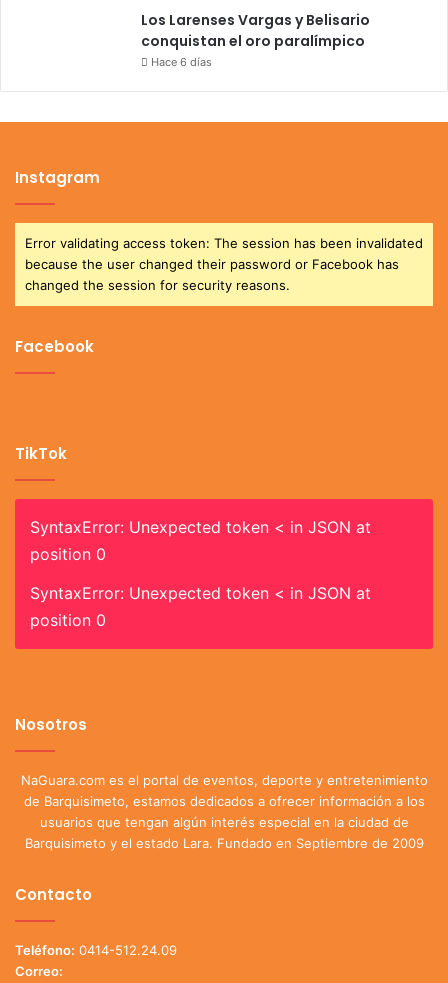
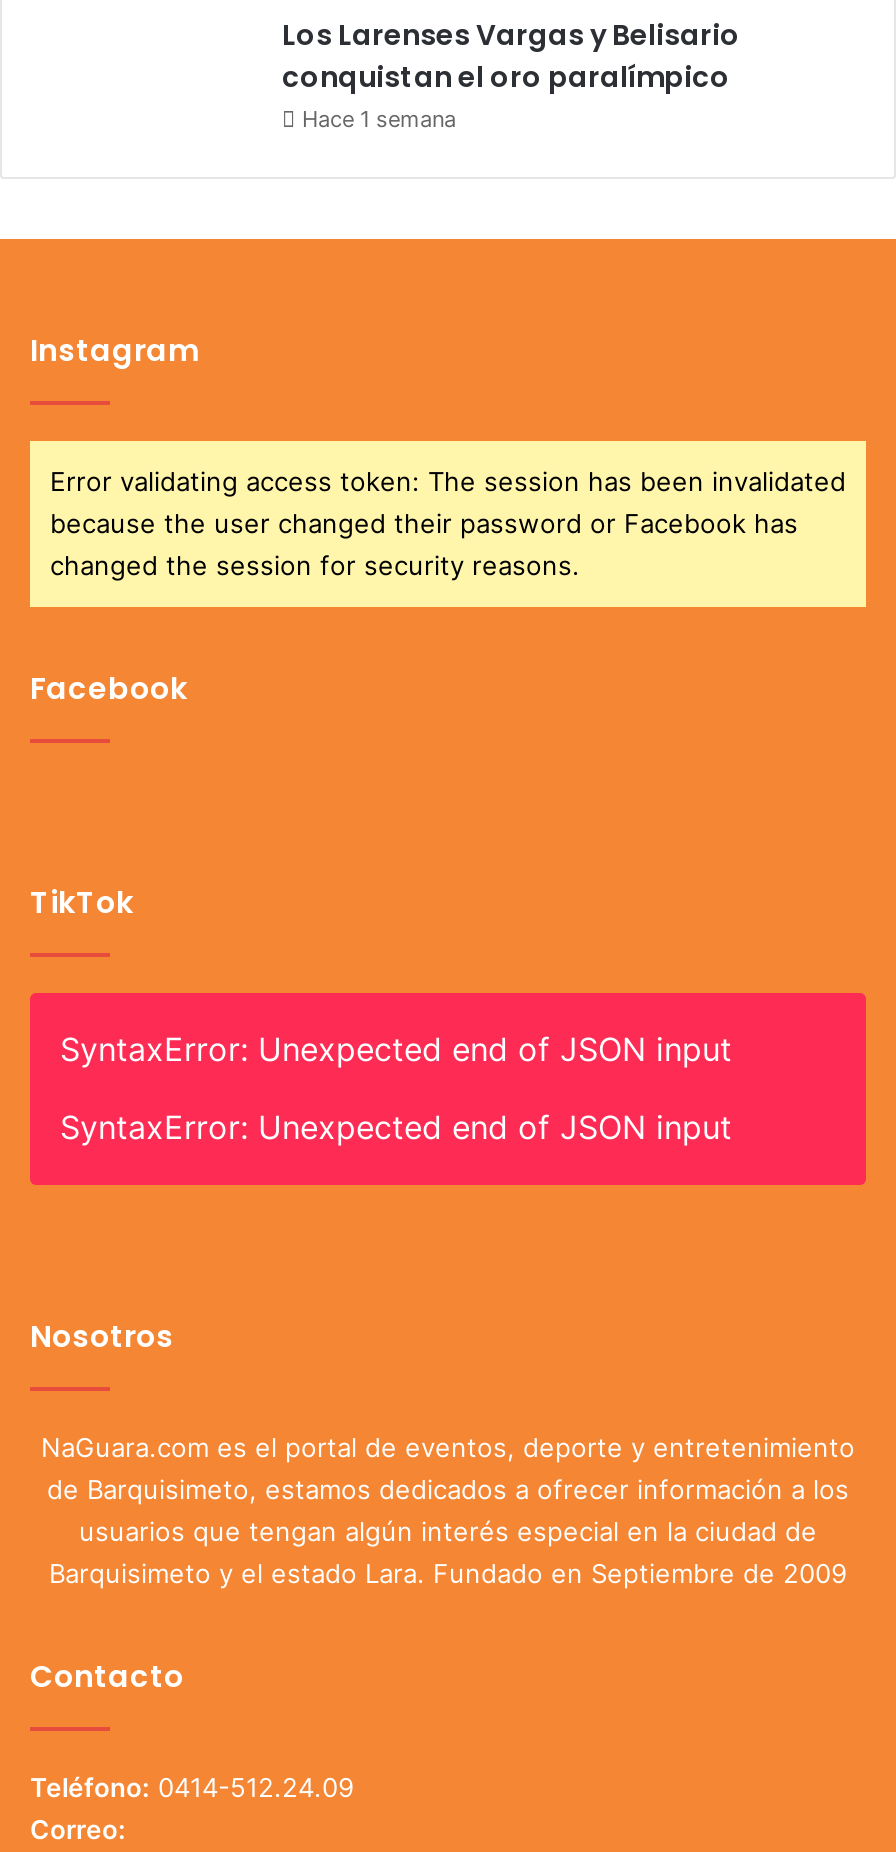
[151,55,212,69] Hace 6 días -> [302,105,456,133] Hace 1 semana
[30,517,371,564] SyntaxError: Unexpected token < in JSON at | position 0 -> [60,1029,732,1069] SyntaxError: Unexpected end of JSON input
[30,583,371,630] SyntaxError: Unexpected token < in JSON at | position 0 -> [60,1107,732,1147] SyntaxError: Unexpected end of JSON input

